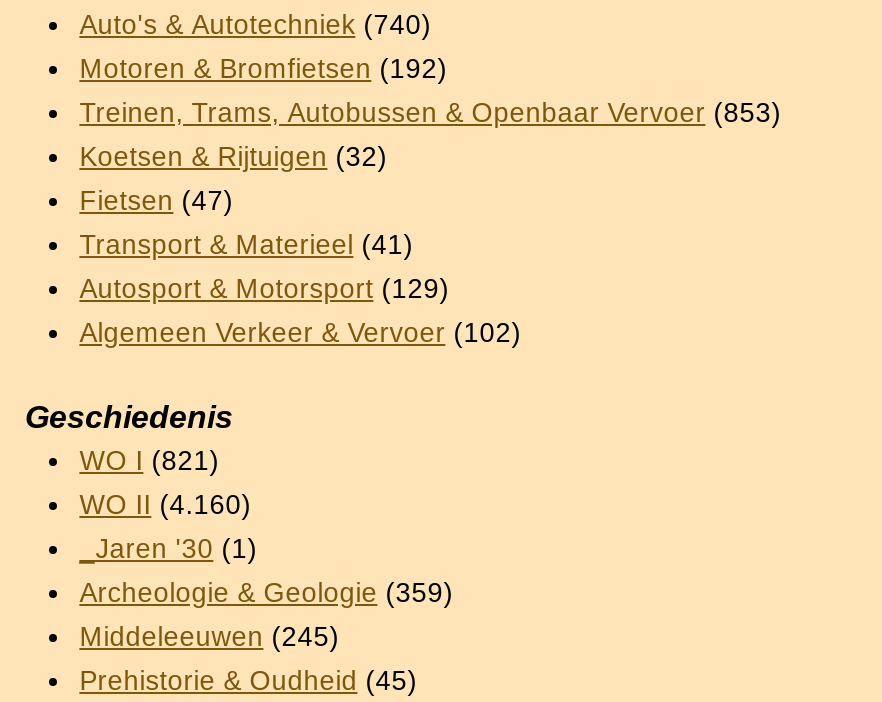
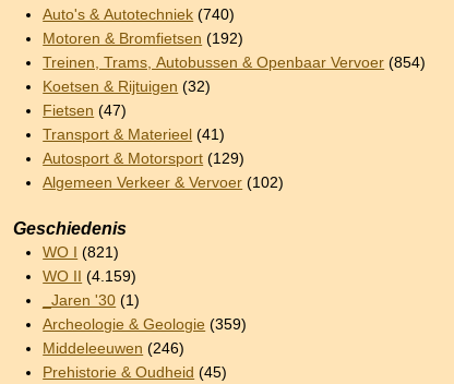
[79,97,781,127] Treinen, Trams, Autobussen & Openbaar Vervoer (853) -> [43,54,426,71] Treinen, Trams, Autobussen & Openbaar Vervoer (854)
[79,489,251,519] WO II (4.160) -> [43,268,137,284] WO II (4.159)
[79,621,339,651] Middeleeuwen (245) -> [43,340,185,356] Middeleeuwen (246)

